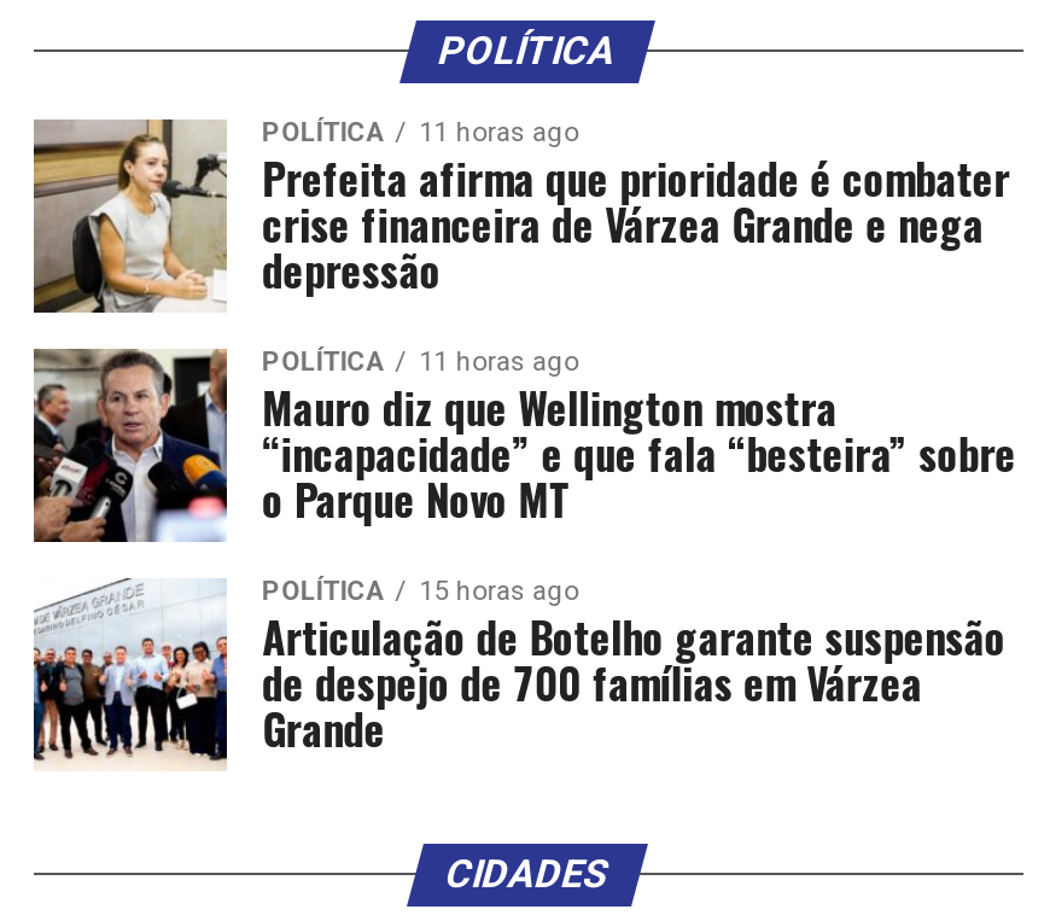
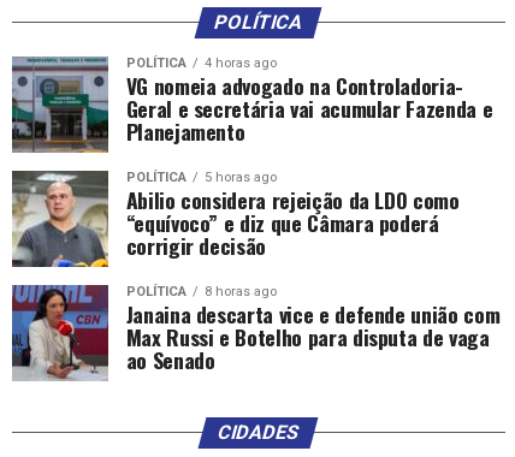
[31,117,1009,313] [image] | 11 horas ago | Prefeita afirma que prioridade é combater | crise financeira de Várzea Grande e nega | depressão -> [11,55,492,154] [image] | 4 horas ago | VG nomeia advogado na Controladoria- | Geral e secretária vai acumular Fazenda e | Planejamento
[31,346,1016,542] [image] | 11 horas ago | Mauro diz que Wellington mostra | “incapacidade” e que fala “besteira” sobre | o Parque Novo MT -> [11,170,459,268] [image] | 5 horas ago | Abilio considera rejeição da LDO como | “equívoco” e diz que Câmara poderá | corrigir decisão
[31,576,1006,769] [image] | 15 horas ago | Articulação de Botelho garante suspensão | de despejo de 700 famílias em Várzea | Grande -> [11,284,500,381] [image] | 8 horas ago | Janaina descarta vice e defende união com | Max Russi e Botelho para disputa de vaga | ao Senado

